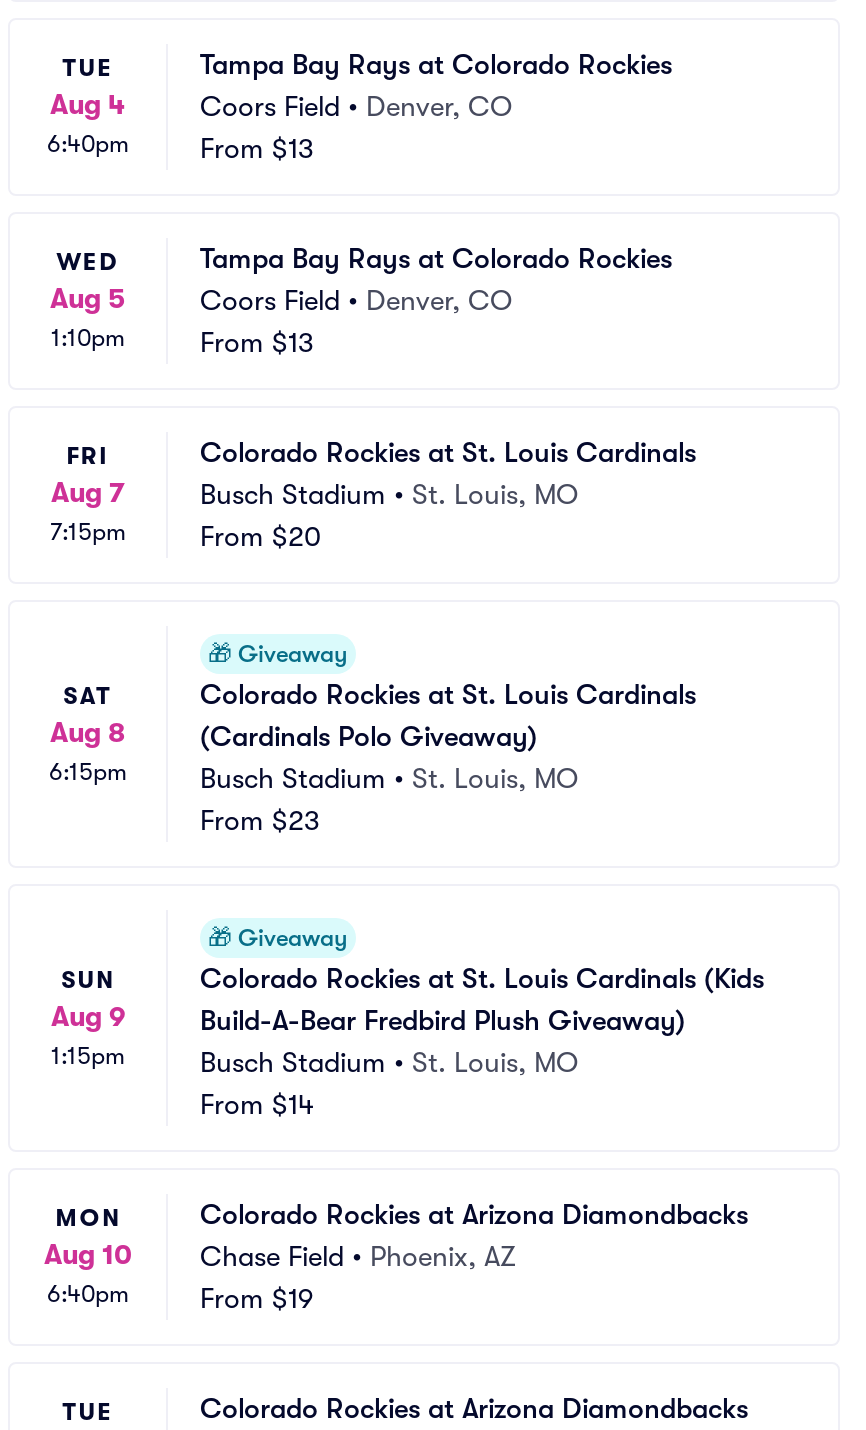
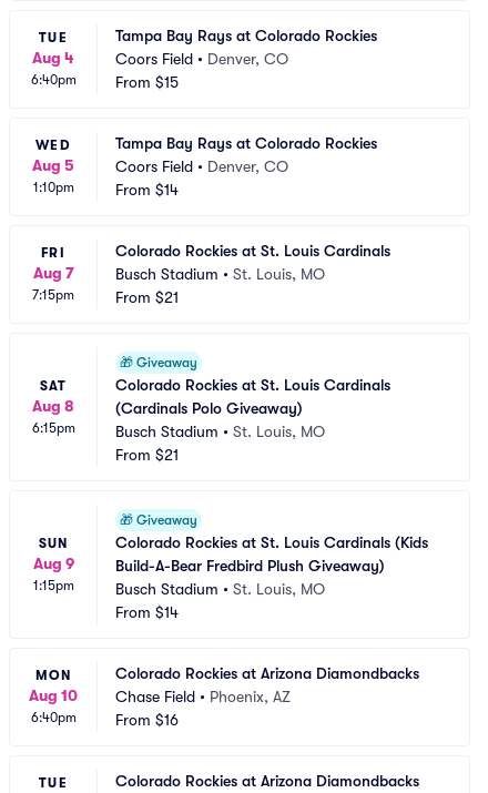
[200,132,314,164] From $13 -> [115,73,179,91] From $15
[200,326,314,358] From $13 -> [115,181,179,199] From $14
[200,520,322,552] From $20 -> [115,288,179,306] From $21
[200,804,320,836] From $23 -> [115,446,179,464] From $21
[200,1282,314,1314] From $19 -> [115,711,179,729] From $16

